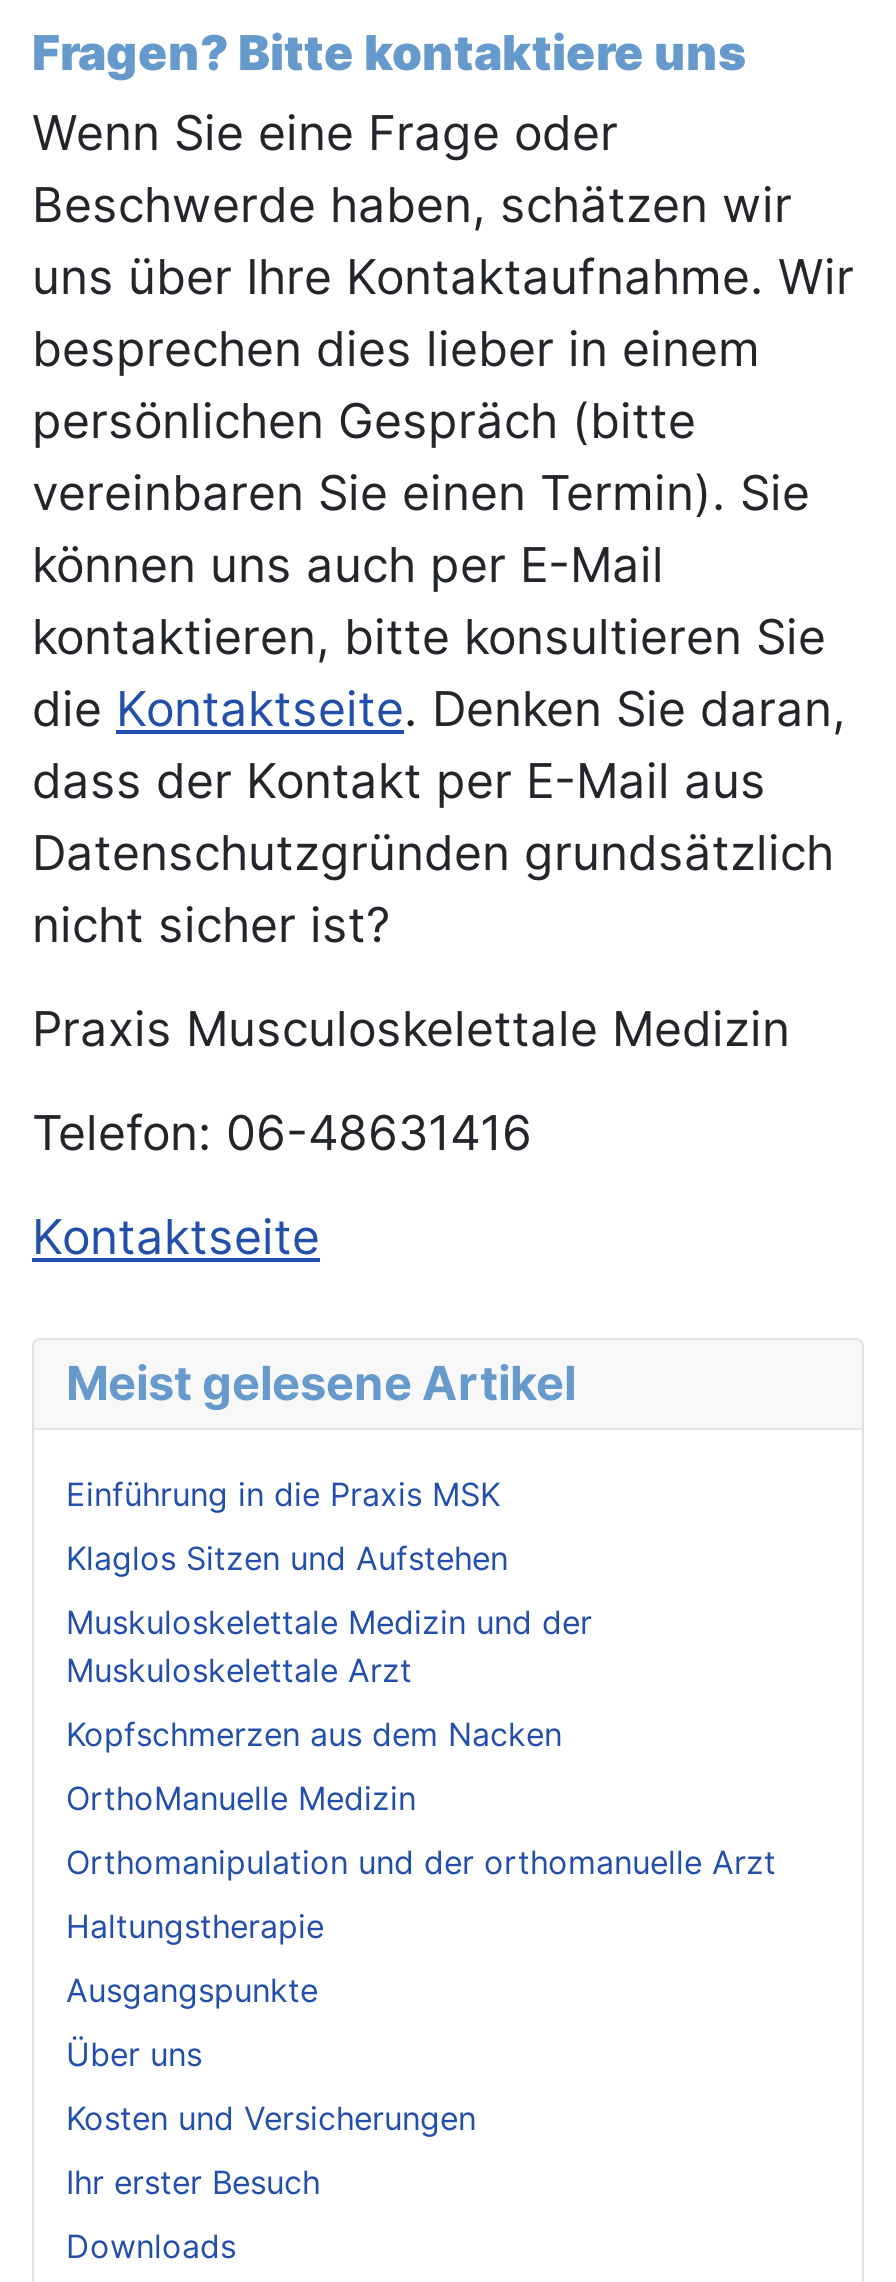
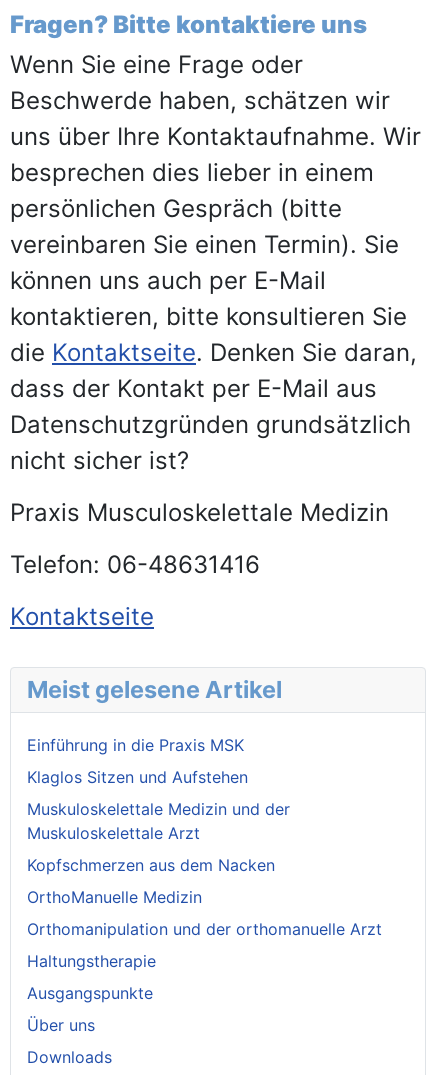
[66,2099,476,2203] Kosten und Versicherungen | Ihr erster Besuch -> none

